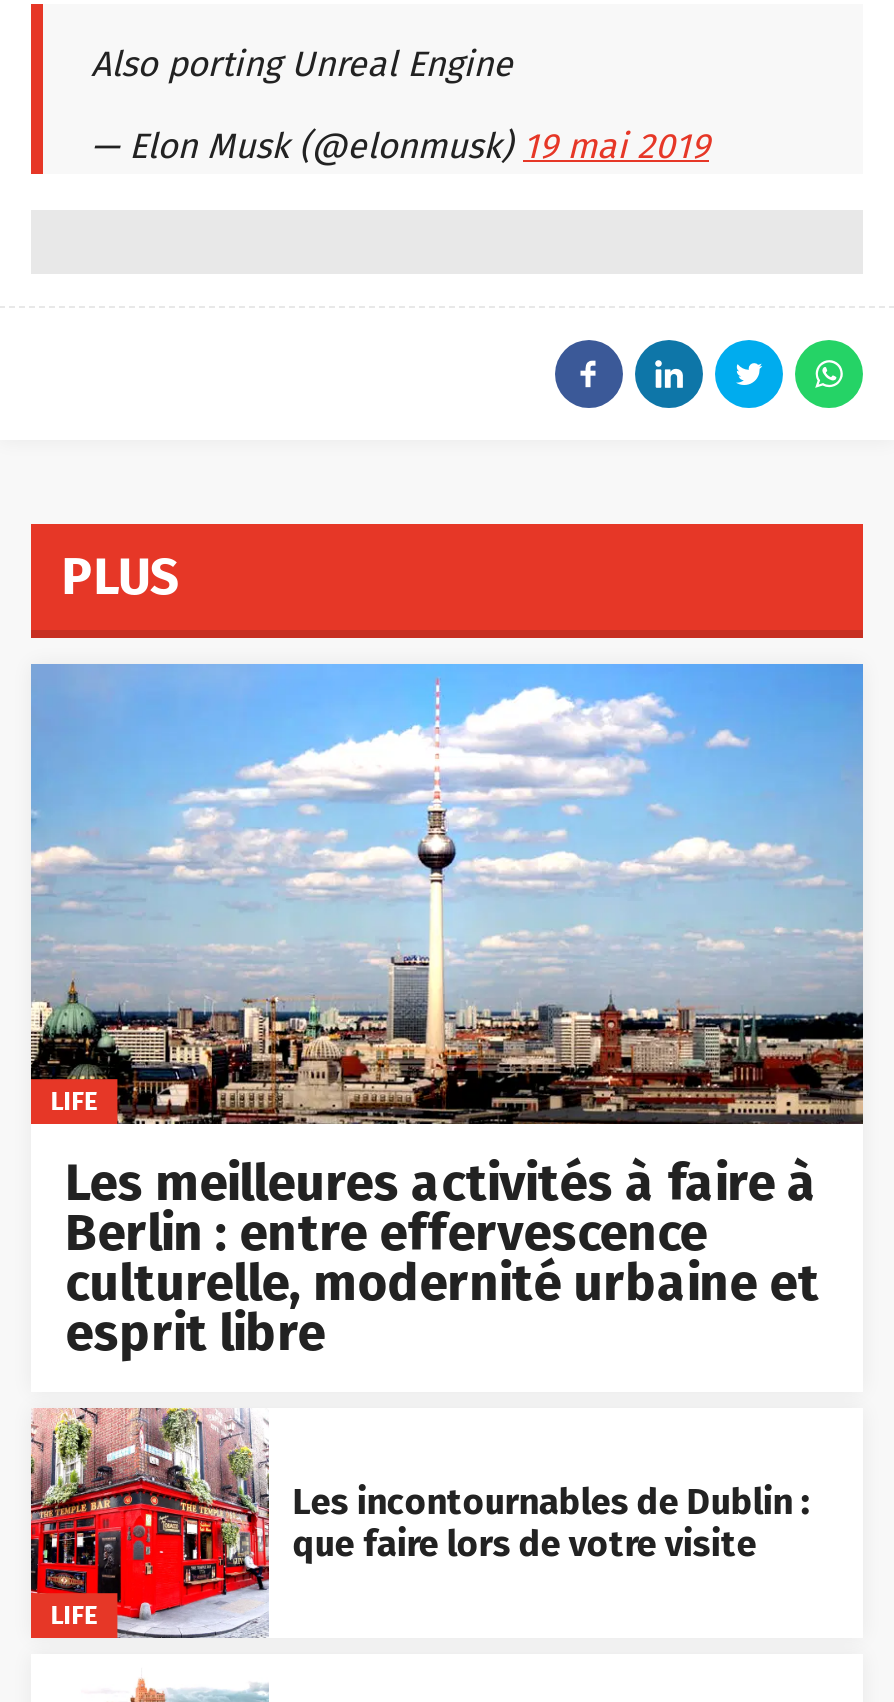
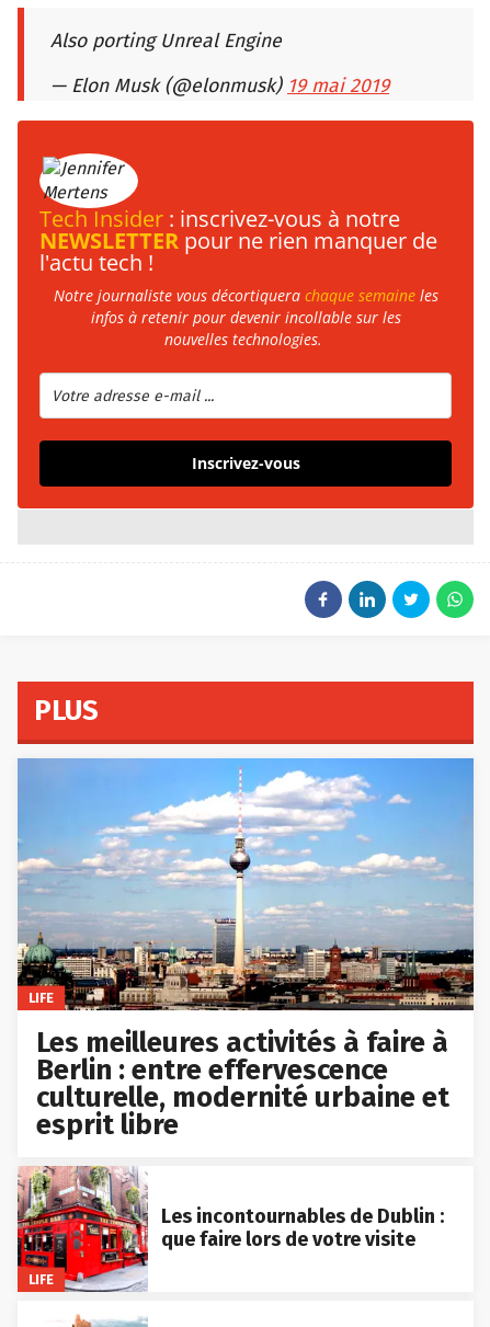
none -> [16,119,475,349] [image] | Tech Insider: inscrivez-vous à notre | NEWSLETTERpour ne rien manquer de | l'actu tech ! | Notre journaliste vous décortiquera chaque semaine les | infos à retenir pour devenir incollable sur les | nouvelles technologies.
none -> [16,355,475,510] [image] | Inscrivez-vous

